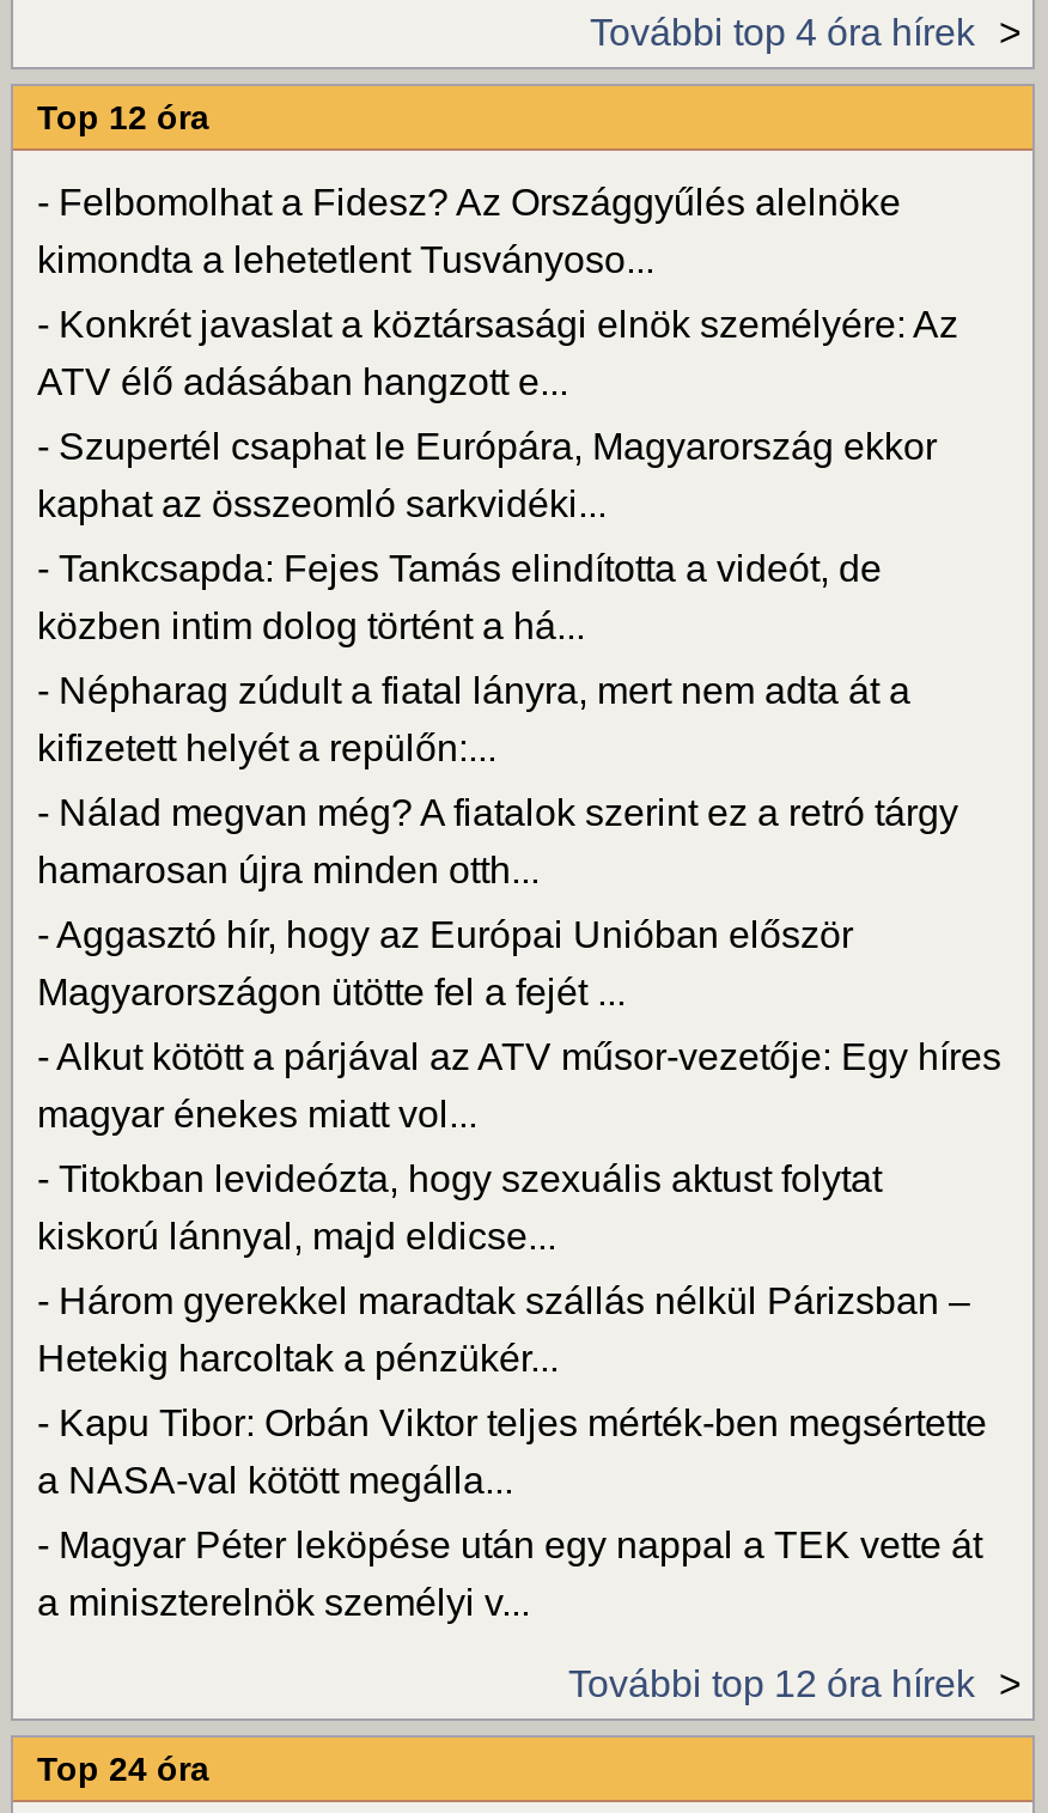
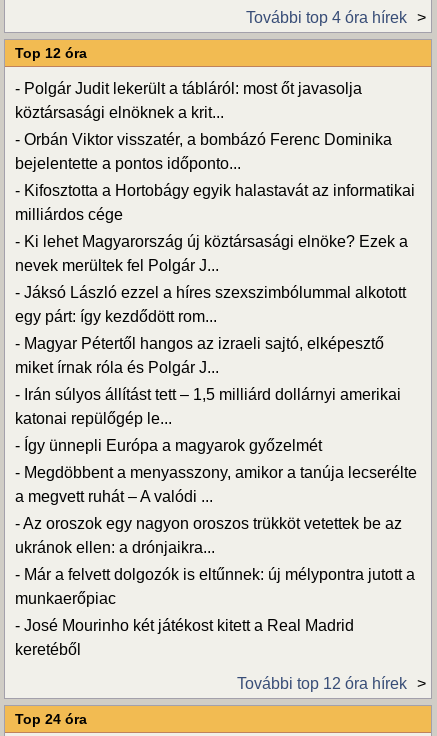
[37,182,901,280] - Felbomolhat a Fidesz? Az Országgyűlés alelnöke | kimondta a lehetetlent Tusványoso... -> [15,80,362,121] - Polgár Judit lekerült a tábláról: most őt javasolja | köztársasági elnöknek a krit...
[37,304,958,402] - Konkrét javaslat a köztársasági elnök személyére: Az | ATV élő adásában hangzott e... -> [15,131,392,172] - Orbán Viktor visszatér, a bombázó Ferenc Dominika | bejelentette a pontos időponto...
[37,426,937,524] - Szupertél csaphat le Európára, Magyarország ekkor | kaphat az összeomló sarkvidéki... -> [15,182,415,223] - Kifosztotta a Hortobágy egyik halastavát az informatikai | milliárdos cége
[37,548,882,646] - Tankcsapda: Fejes Tamás elindította a videót, de | közben intim dolog történt a há... -> [15,233,408,274] - Ki lehet Magyarország új köztársasági elnöke? Ezek a | nevek merültek fel Polgár J...
[37,670,910,768] - Népharag zúdult a fiatal lányra, mert nem adta át a | kifizetett helyét a repülőn:... -> [15,284,406,325] - Jáksó László ezzel a híres szexszimbólummal alkotott | egy párt: így kezdődött rom...
[37,792,958,890] - Nálad megvan még? A fiatalok szerint ez a retró tárgy | hamarosan újra minden otth... -> [15,335,384,376] - Magyar Pétertől hangos az izraeli sajtó, elképesztő | miket írnak róla és Polgár J...
[37,914,853,1012] - Aggasztó hír, hogy az Európai Unióban először | Magyarországon ütötte fel a fejét ... -> [15,386,401,427] - Irán súlyos állítást tett – 1,5 milliárd dollárnyi amerikai | katonai repülőgép le...
[37,1036,1001,1134] - Alkut kötött a párjával az ATV műsor-vezetője: Egy híres | magyar énekes miatt vol... -> [15,437,322,454] - Így ünnepli Európa a magyarok győzelmét
[37,1158,882,1257] - Titokban levideózta, hogy szexuális aktust folytat | kiskorú lánnyal, majd eldicse... -> [15,464,417,505] - Megdöbbent a menyasszony, amikor a tanúja lecserélte | a megvett ruhát – A valódi ...
[37,1280,970,1379] - Három gyerekkel maradtak szállás nélkül Párizsban – | Hetekig harcoltak a pénzükér... -> [15,515,402,556] - Az oroszok egy nagyon oroszos trükköt vetettek be az | ukránok ellen: a drónjaikra...
[37,1403,987,1501] - Kapu Tibor: Orbán Viktor teljes mérték-ben megsértette | a NASA-val kötött megálla... -> [15,566,415,607] - Már a felvett dolgozók is eltűnnek: új mélypontra jutott a | munkaerőpiac
[37,1525,982,1623] - Magyar Péter leköpése után egy nappal a TEK vette át | a miniszterelnök személyi v... -> [15,617,354,658] - José Mourinho két játékost kitett a Real Madrid | keretéből

